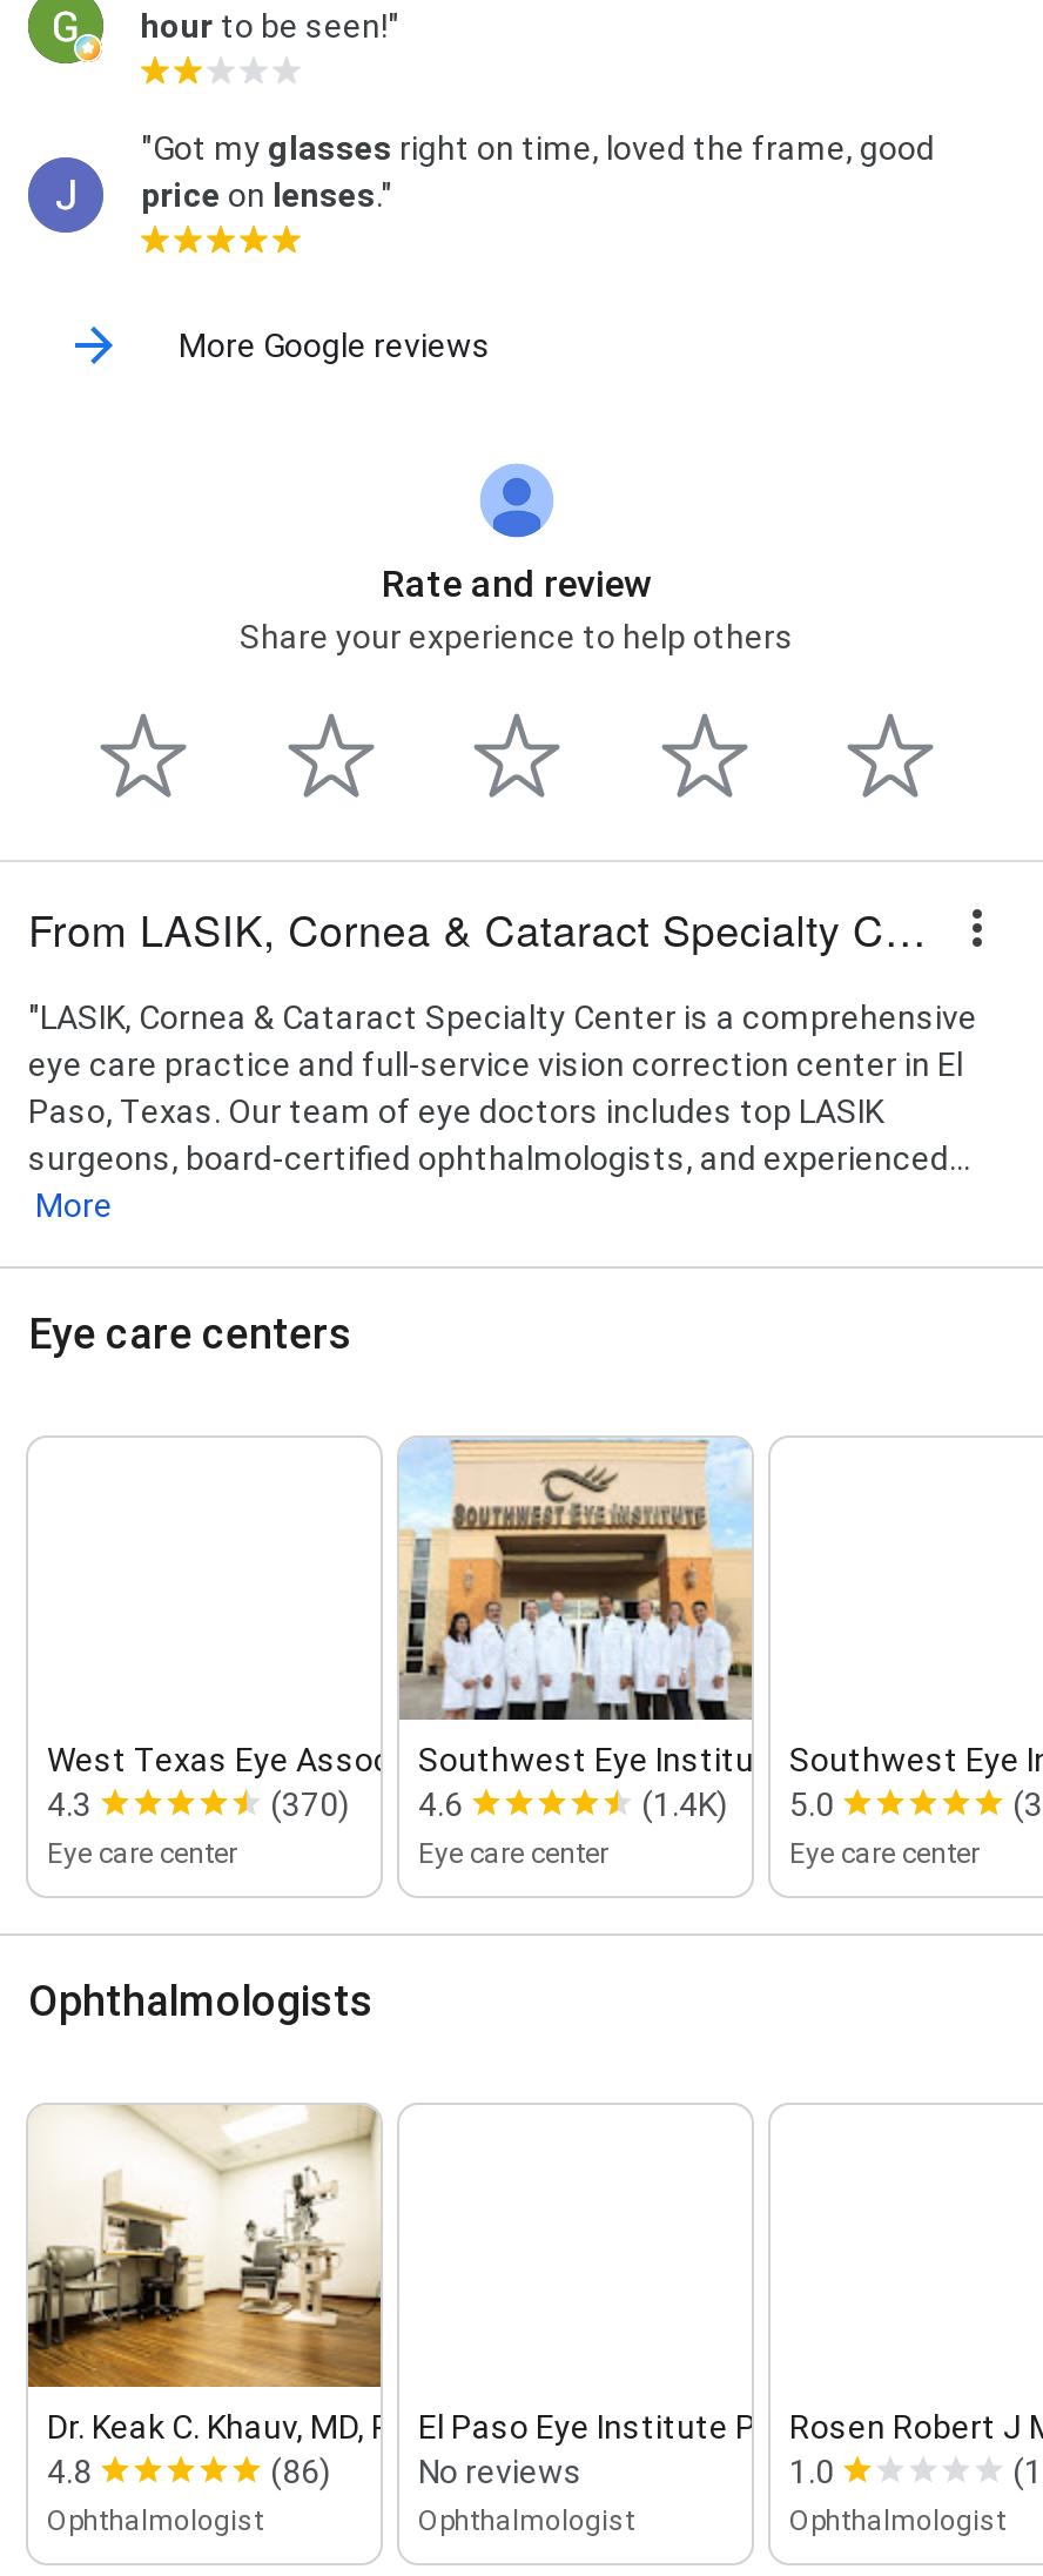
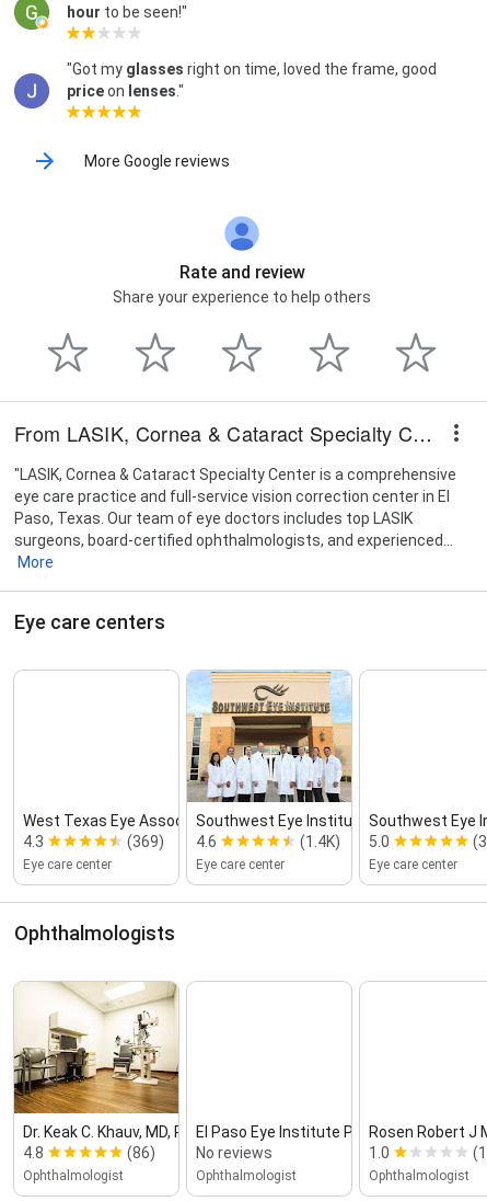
[270,1785,463,1822] (370) 4.6 -> [127,832,217,850] (369) 4.6

